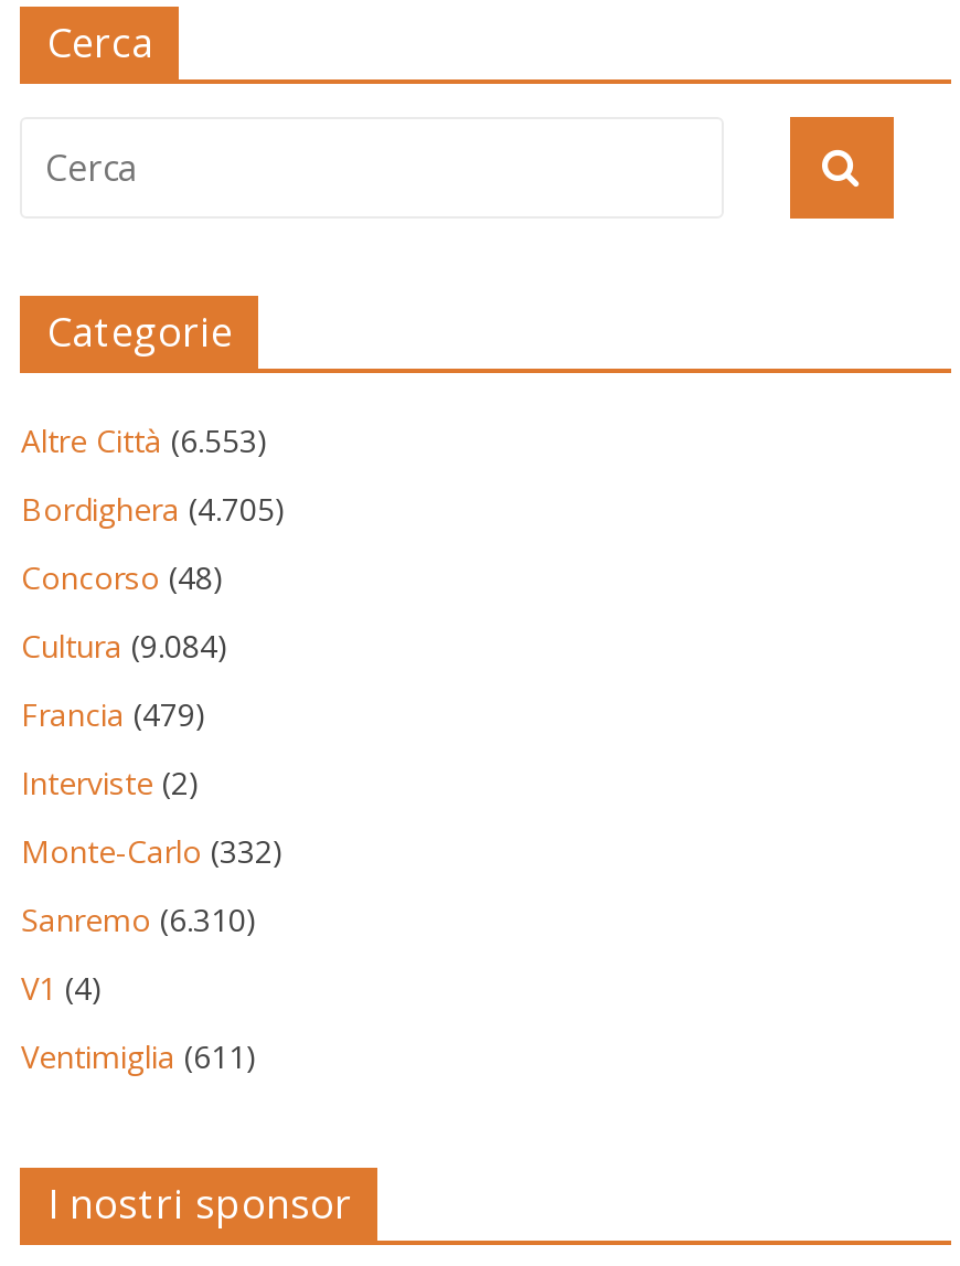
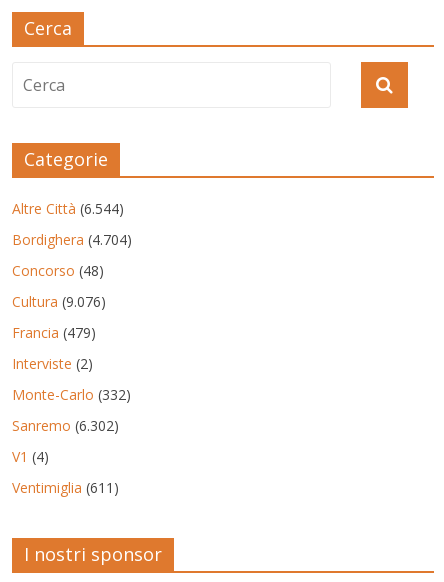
[21,420,268,462] Altre Città (6.553) -> [12,199,124,218] Altre Città (6.544)
[21,489,286,530] Bordighera (4.705) -> [12,230,132,249] Bordighera (4.704)
[21,625,228,667] Cultura (9.084) -> [12,292,106,311] Cultura (9.076)
[21,899,257,941] Sanremo (6.310) -> [12,416,119,435] Sanremo (6.302)

